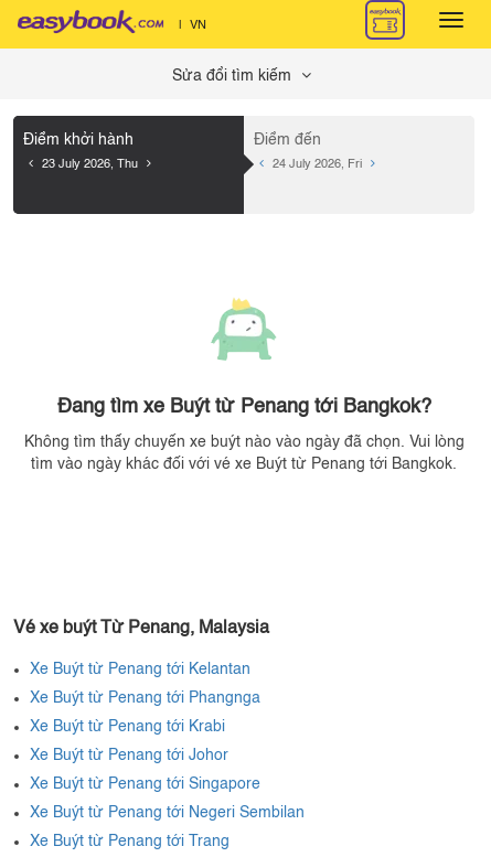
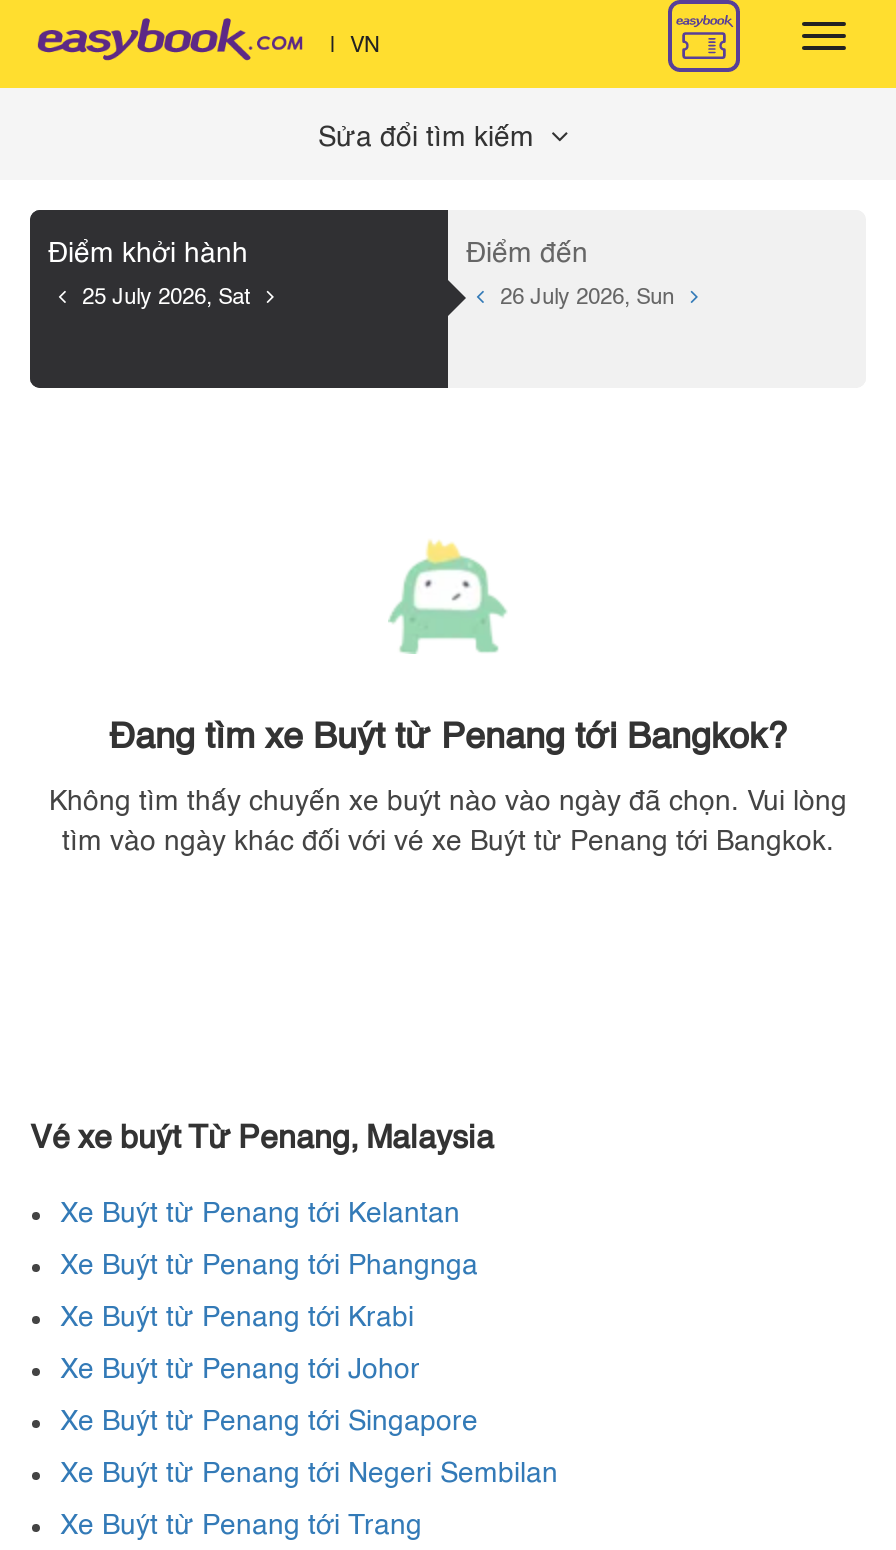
[42,159,138,171] 23 July 2026, Thu -> [82,288,250,310] 25 July 2026, Sat
[273,159,362,171] 24 July 2026, Fri -> [500,288,674,310] 26 July 2026, Sun

